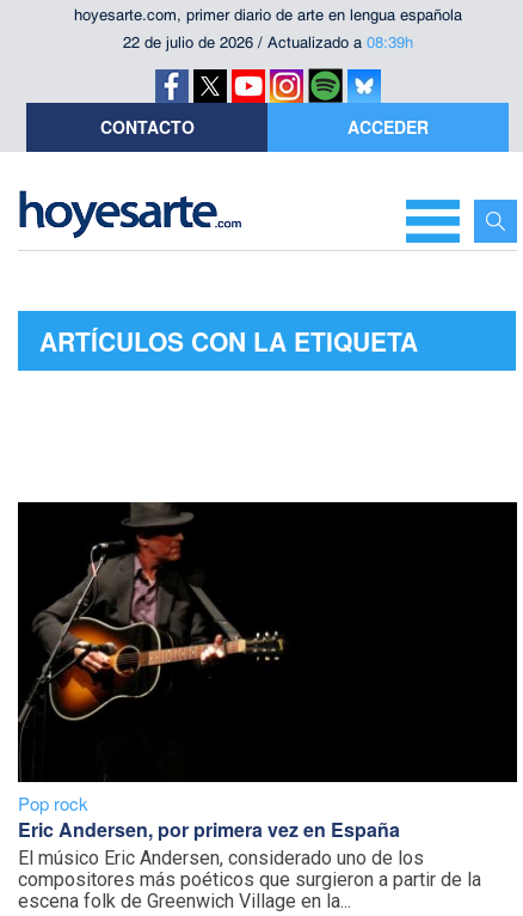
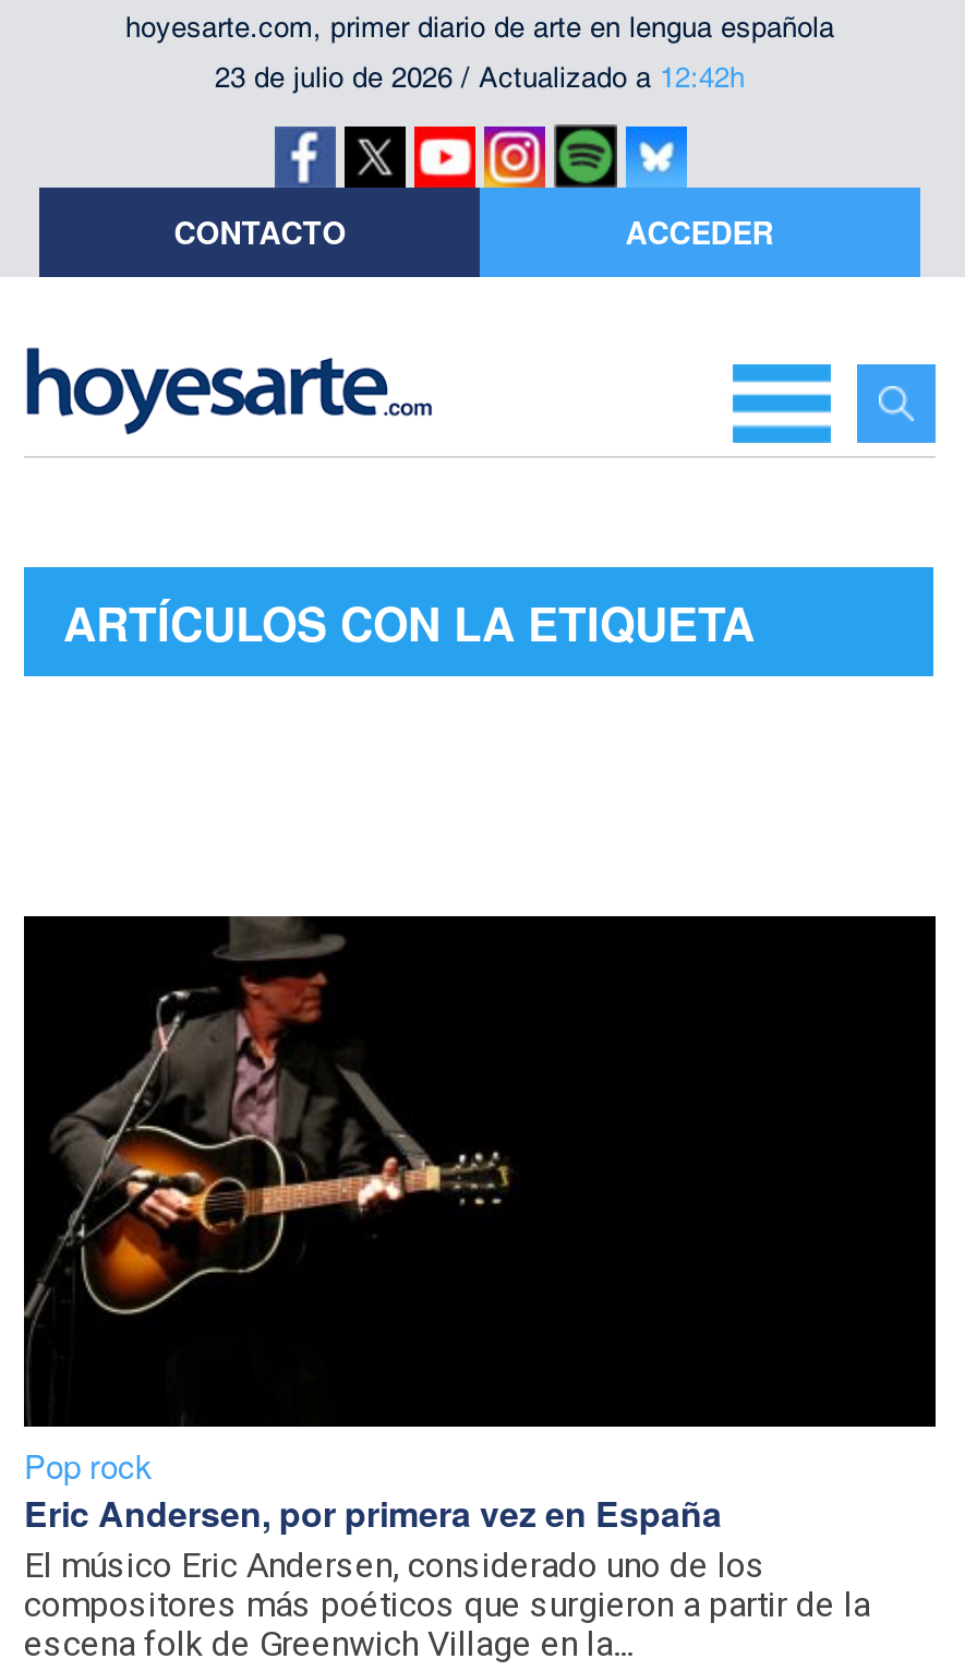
[122,33,413,51] 22 de julio de 2026 / Actualizado a 08:39h -> [215,61,745,94] 23 de julio de 2026 / Actualizado a 12:42h

